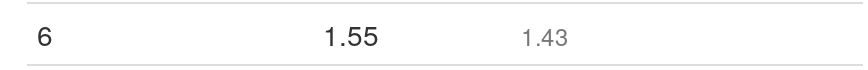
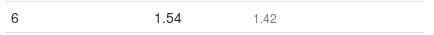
[323,14,379,54] 1.55 -> [154,7,182,27] 1.54
[521,18,569,52] 1.43 -> [253,9,277,26] 1.42

